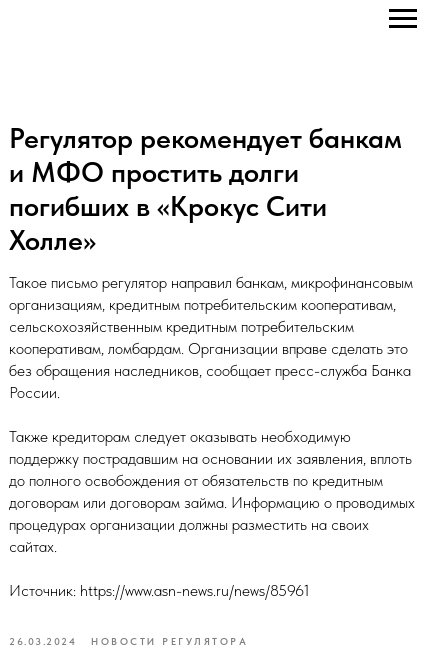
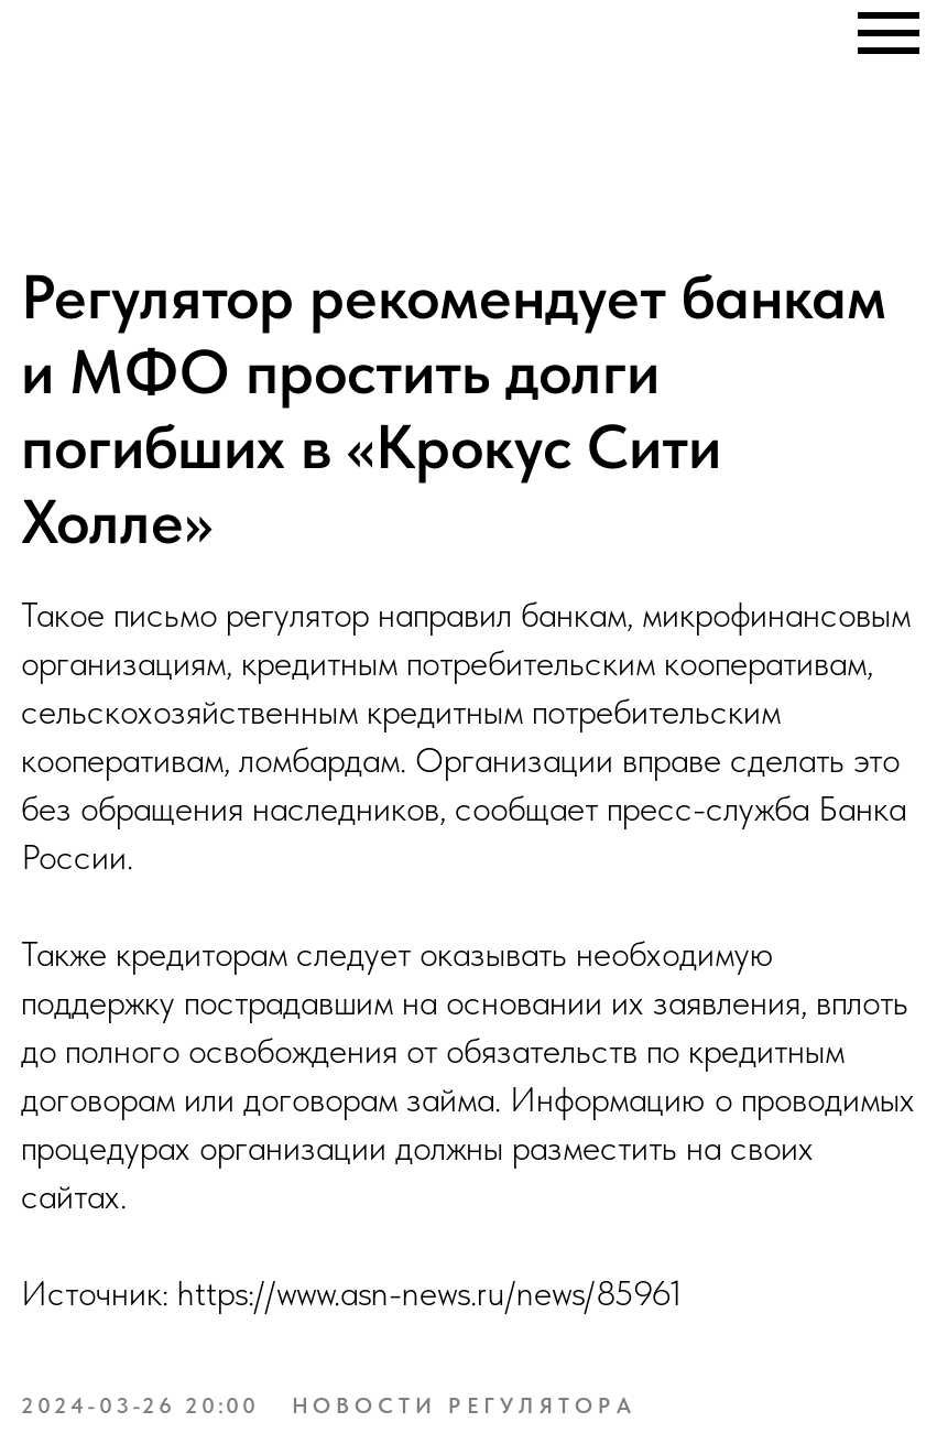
[9,635,248,647] 26.03.2024 НОВОСТИ РЕГУЛЯТОРА -> [21,1391,638,1418] 2024-03-26 20:00 НОВОСТИ РЕГУЛЯТОРА

